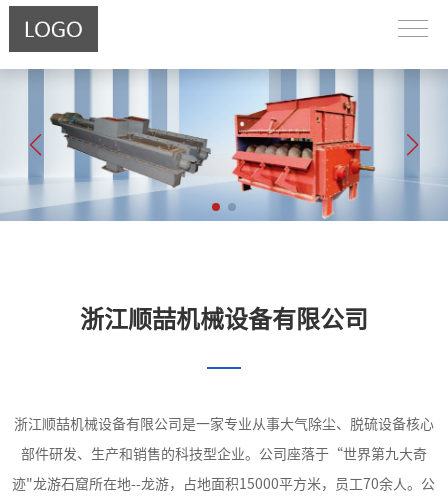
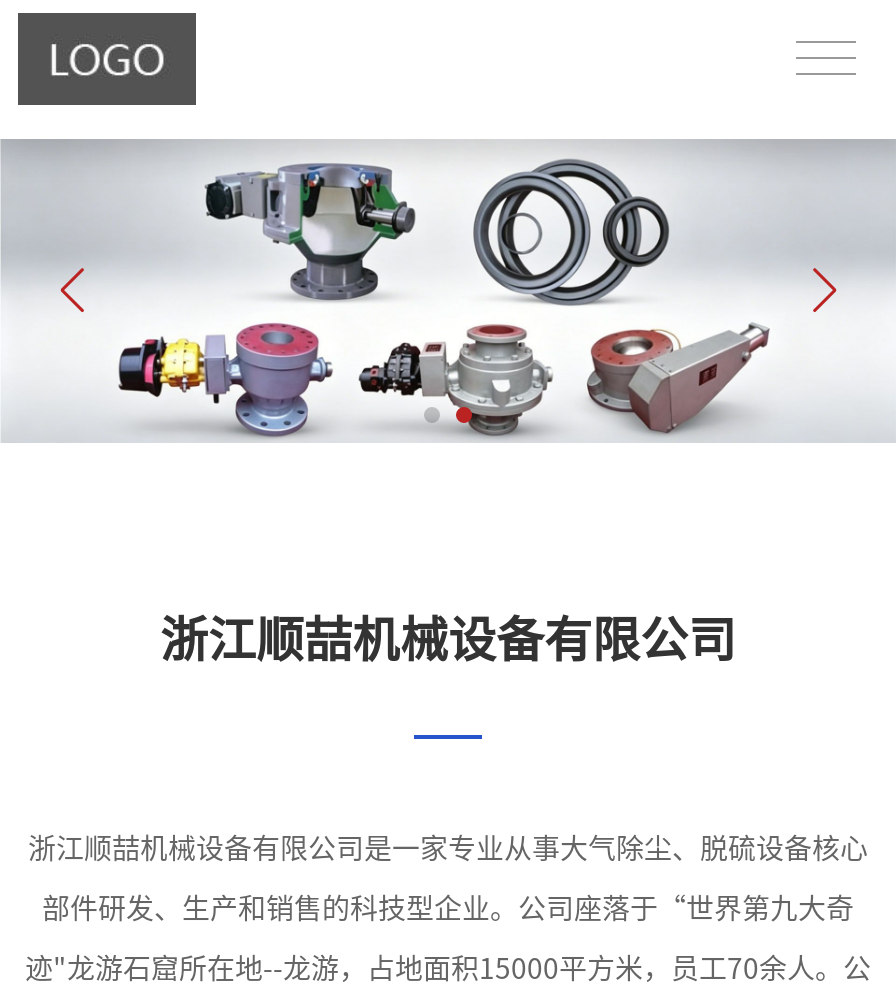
[3,69,445,221] [image] -> [6,139,890,441] [image]

